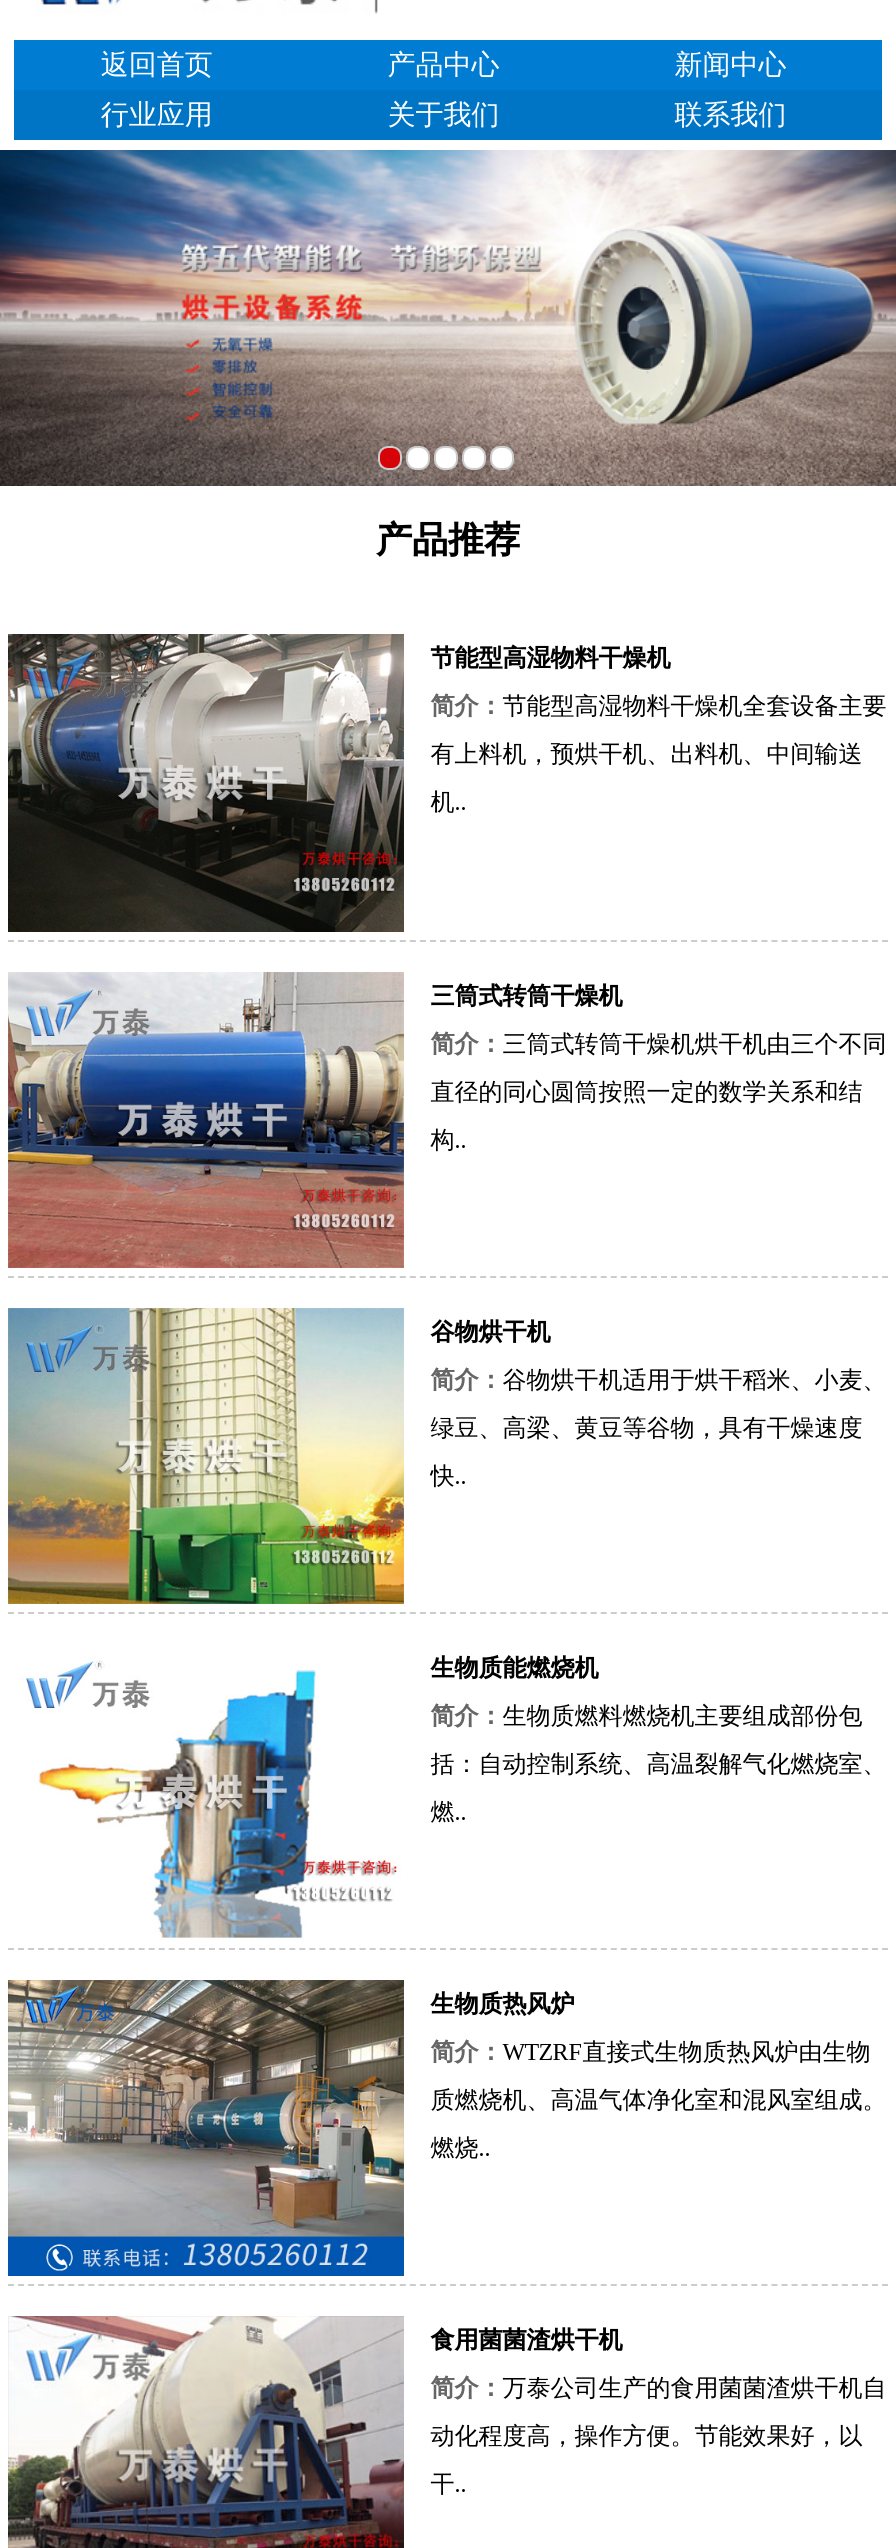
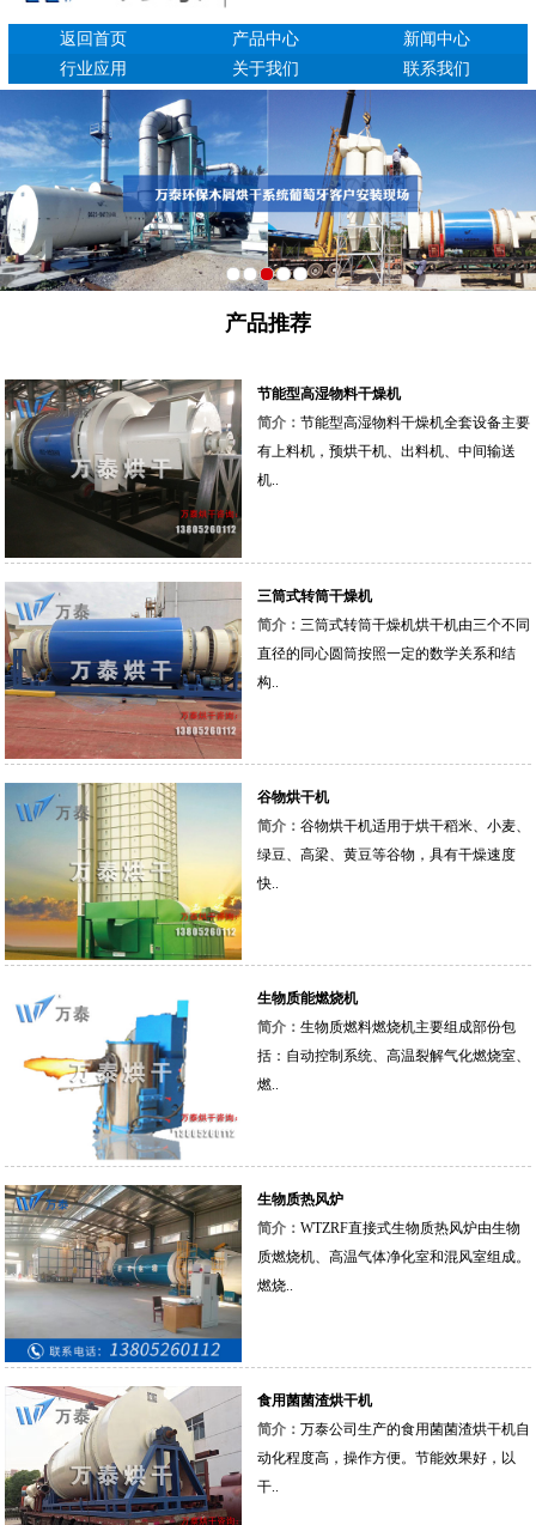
[6,148,890,486] [image] -> [4,89,532,291] [image]

